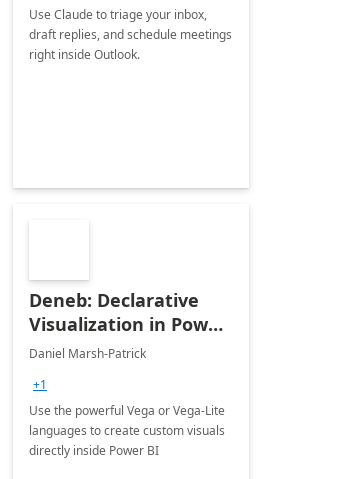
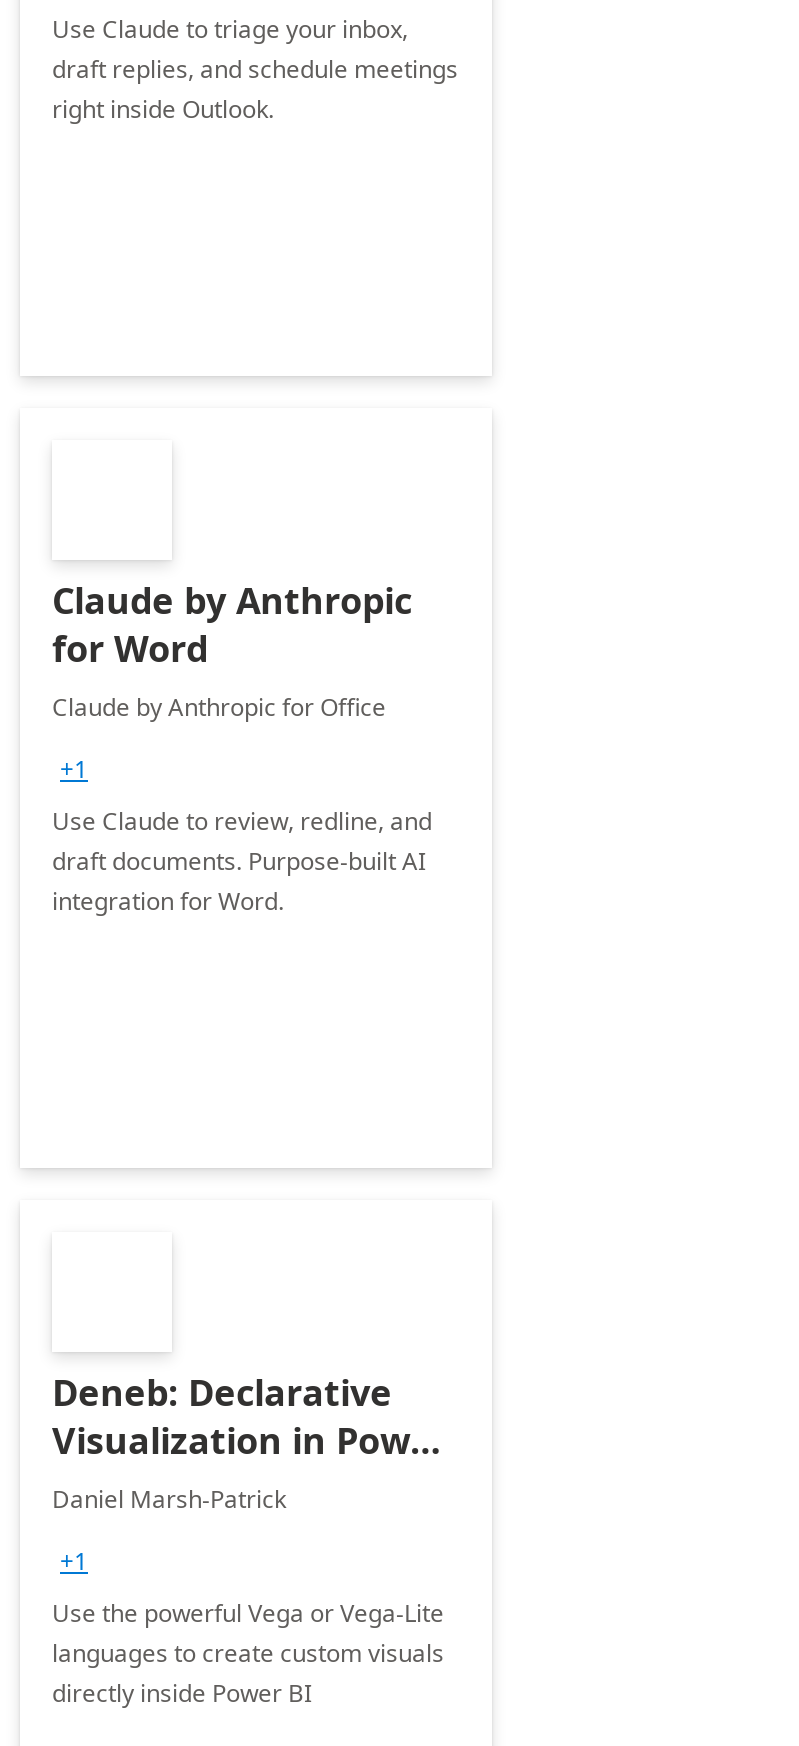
none -> [52,576,432,918] Claude by Anthropic | for Word | Claude by Anthropic for Office | +1 | Use Claude to review, redline, and | draft documents. Purpose-built AI | integration for Word.

